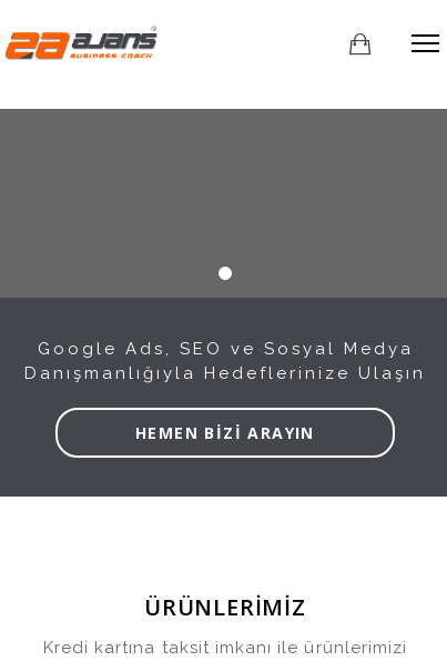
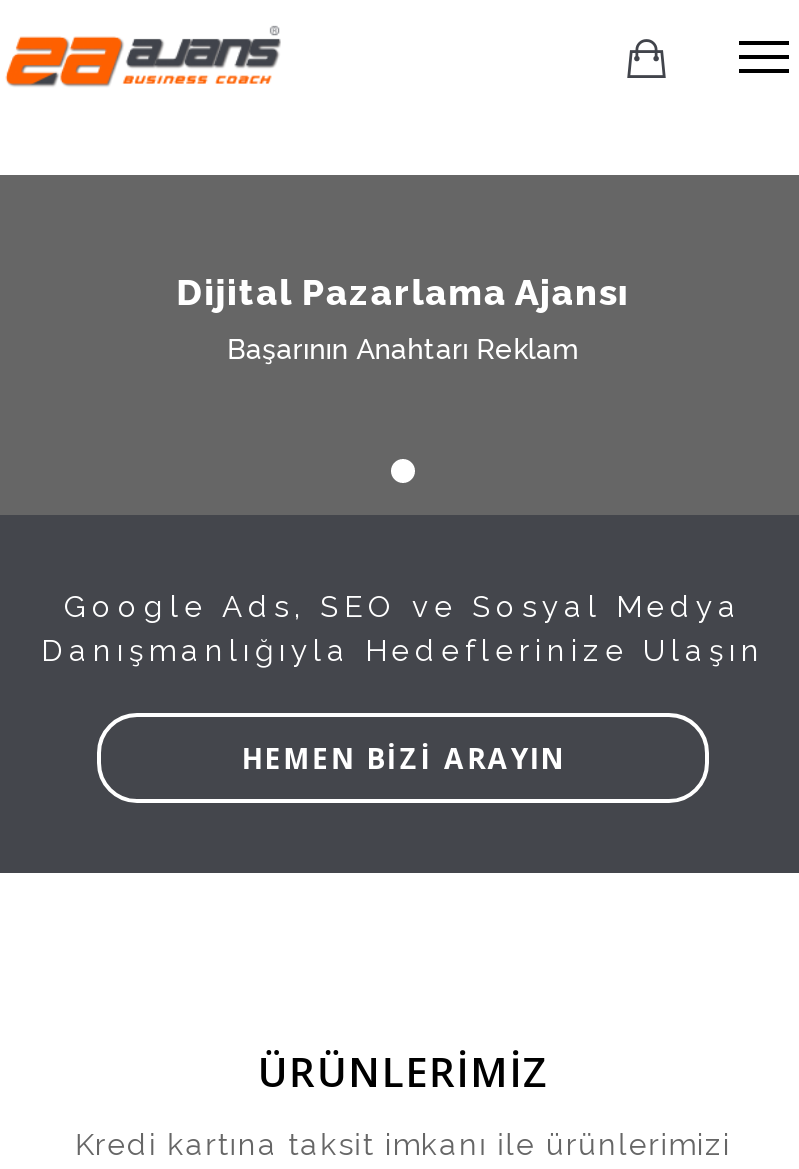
none -> [177,271,629,365] Dijital Pazarlama Ajansı | Başarının Anahtarı Reklam

